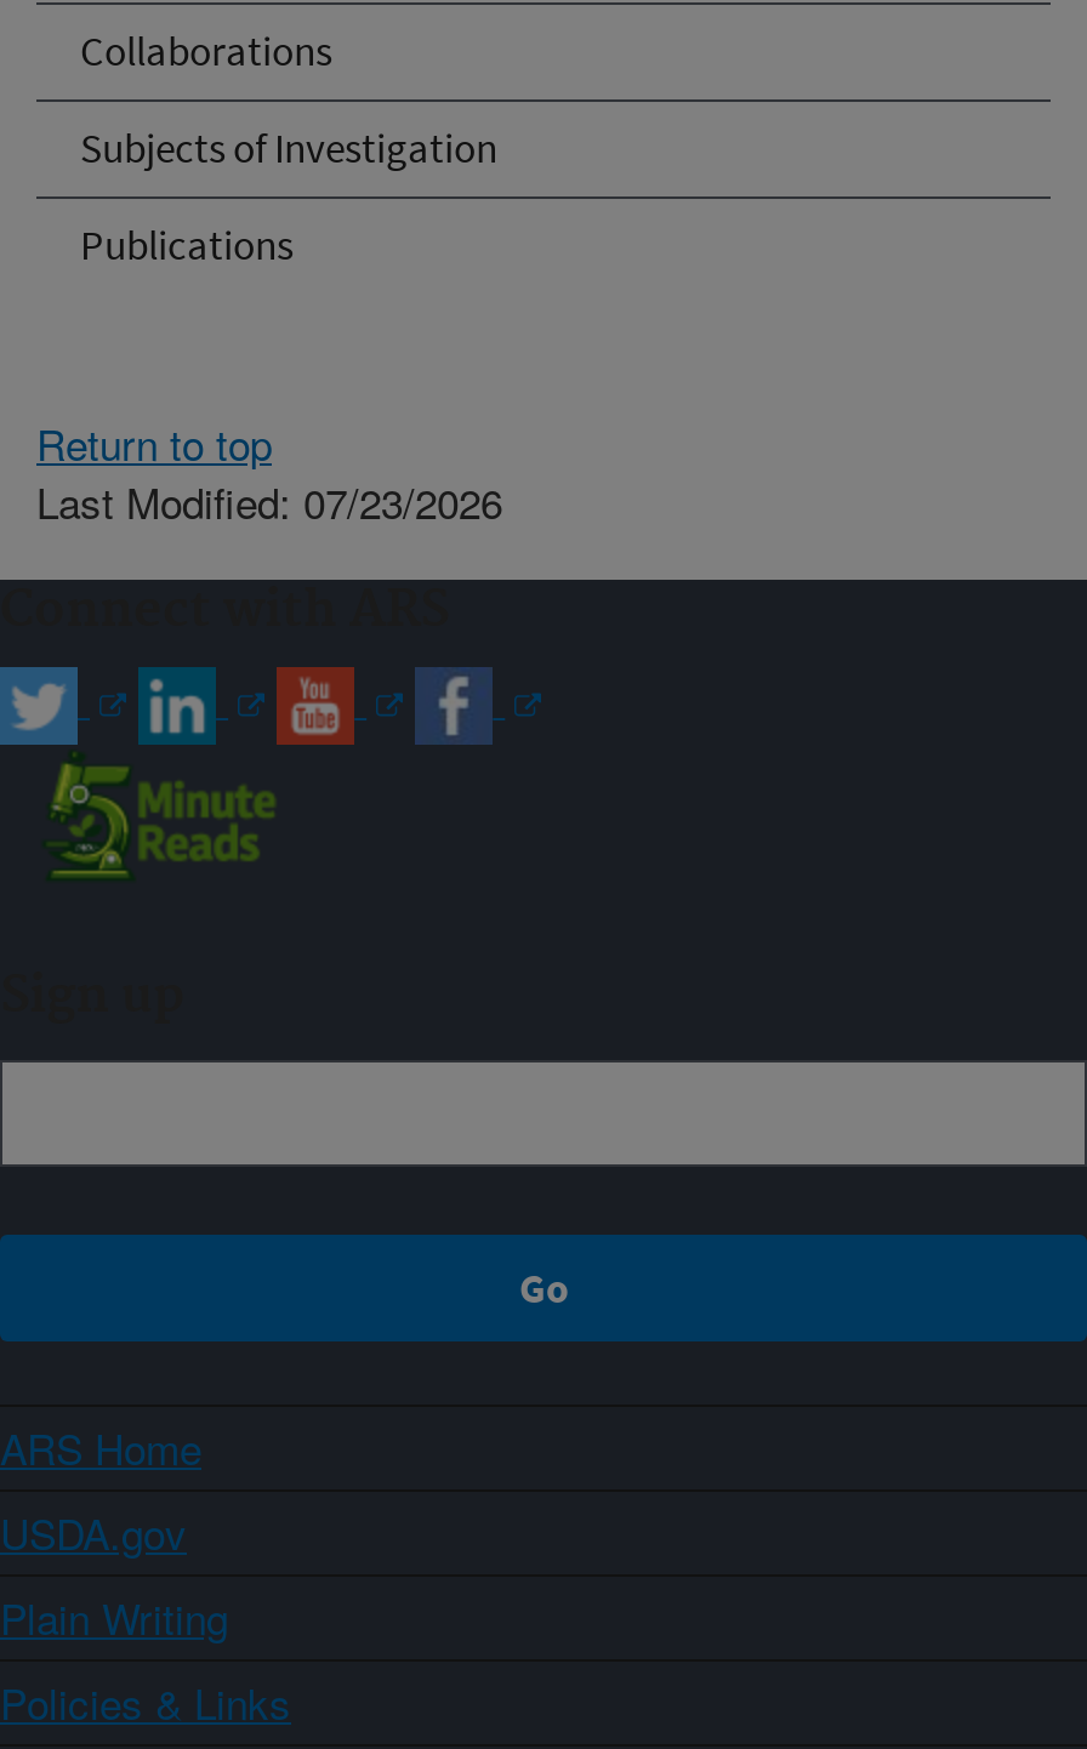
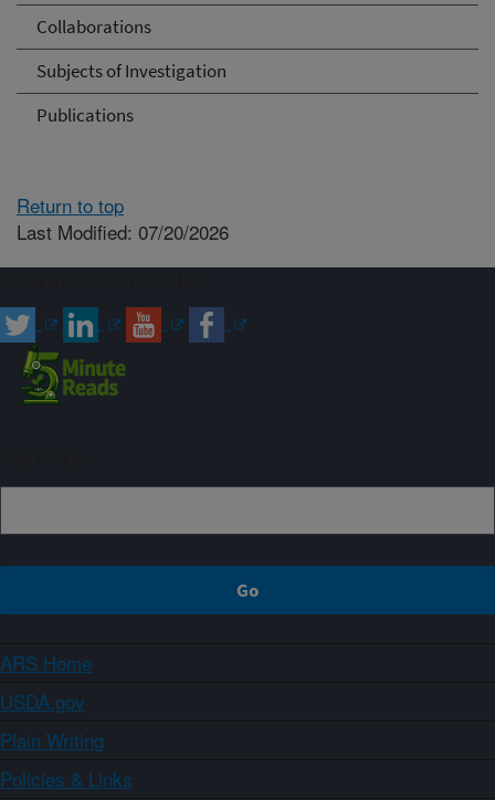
[36,469,502,530] Last Modified: 07/23/2026 -> [17,217,229,245] Last Modified: 07/20/2026

